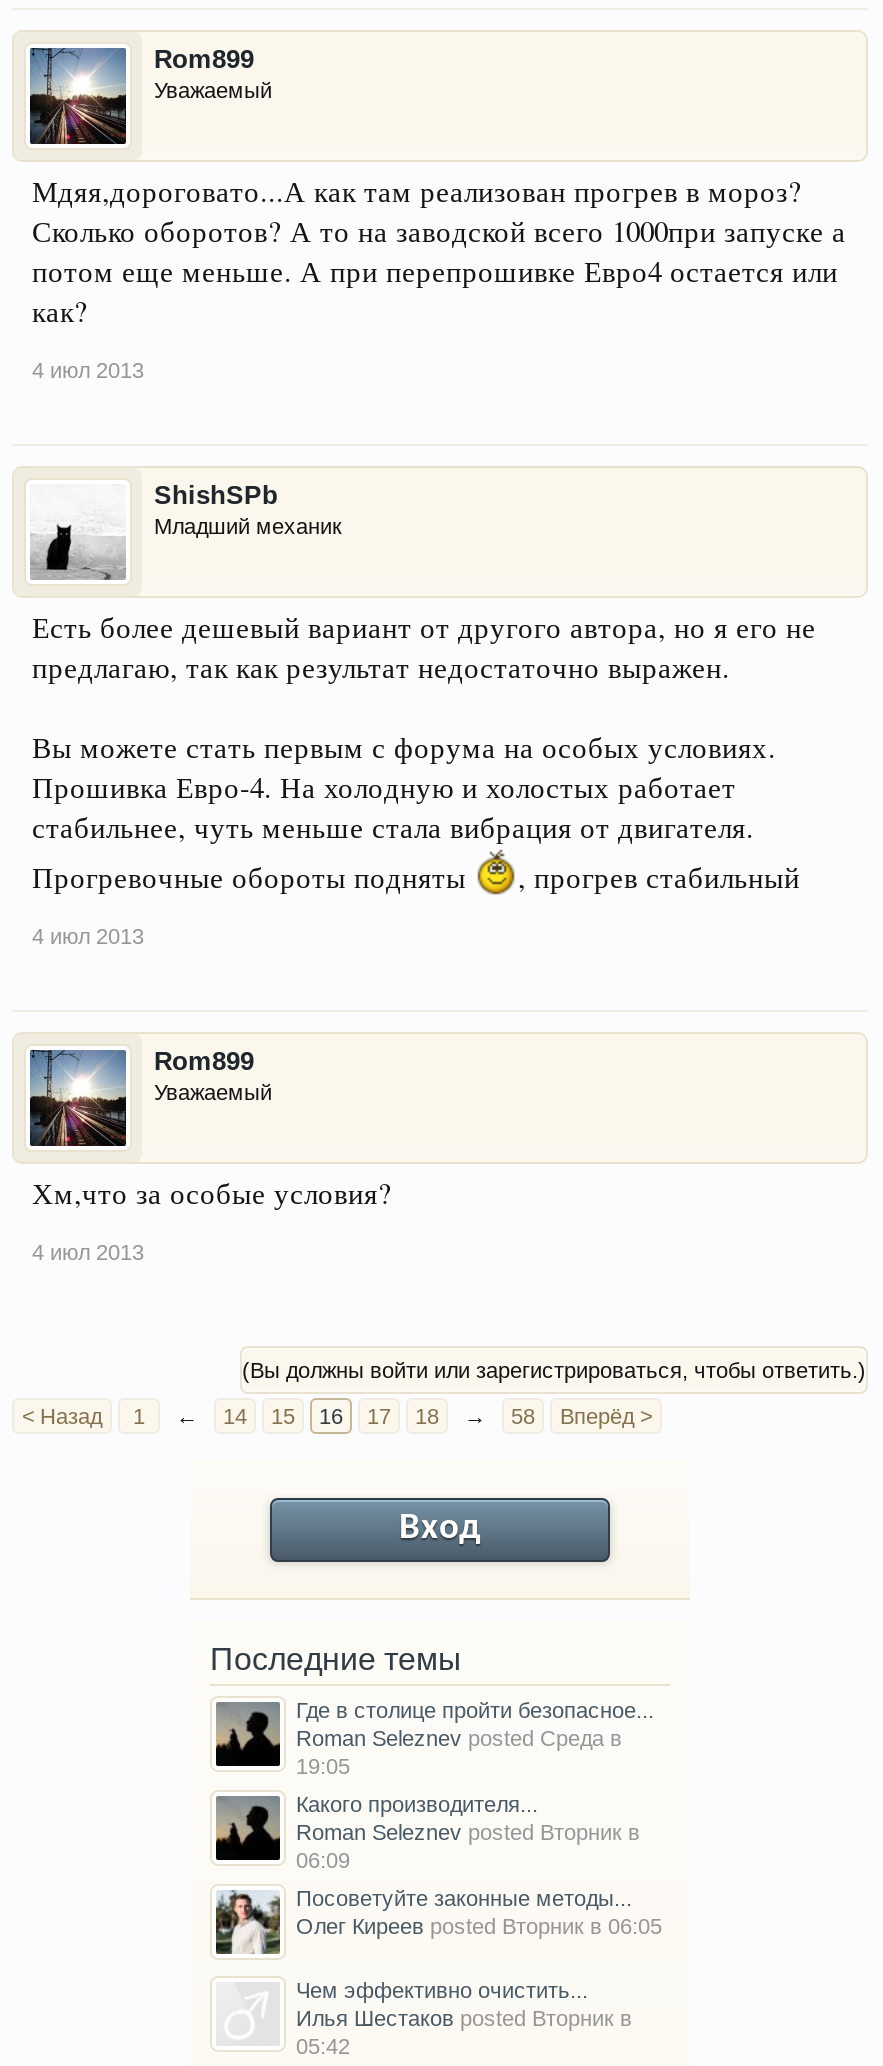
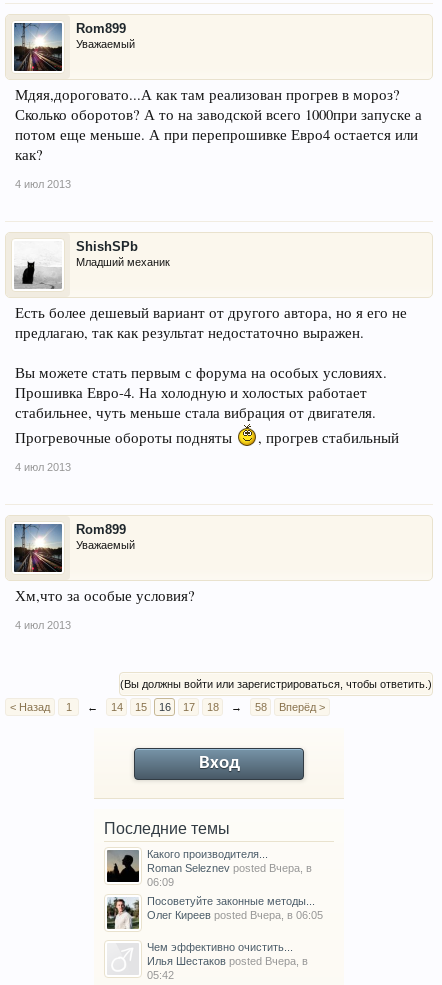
[296,1698,654,1778] Где в столице пройти безопасное... | Roman Seleznev posted Среда в | 19:05 -> none
[296,1820,640,1844] Roman Seleznev posted Вторник в -> [147,862,312,874] Roman Seleznev posted Вчера, в
[296,1914,662,1938] Олег Киреев posted Вторник в 06:05 -> [147,909,323,921] Олег Киреев posted Вчера, в 06:05
[296,2006,632,2030] Илья Шестаков posted Вторник в -> [147,955,308,967] Илья Шестаков posted Вчера, в

